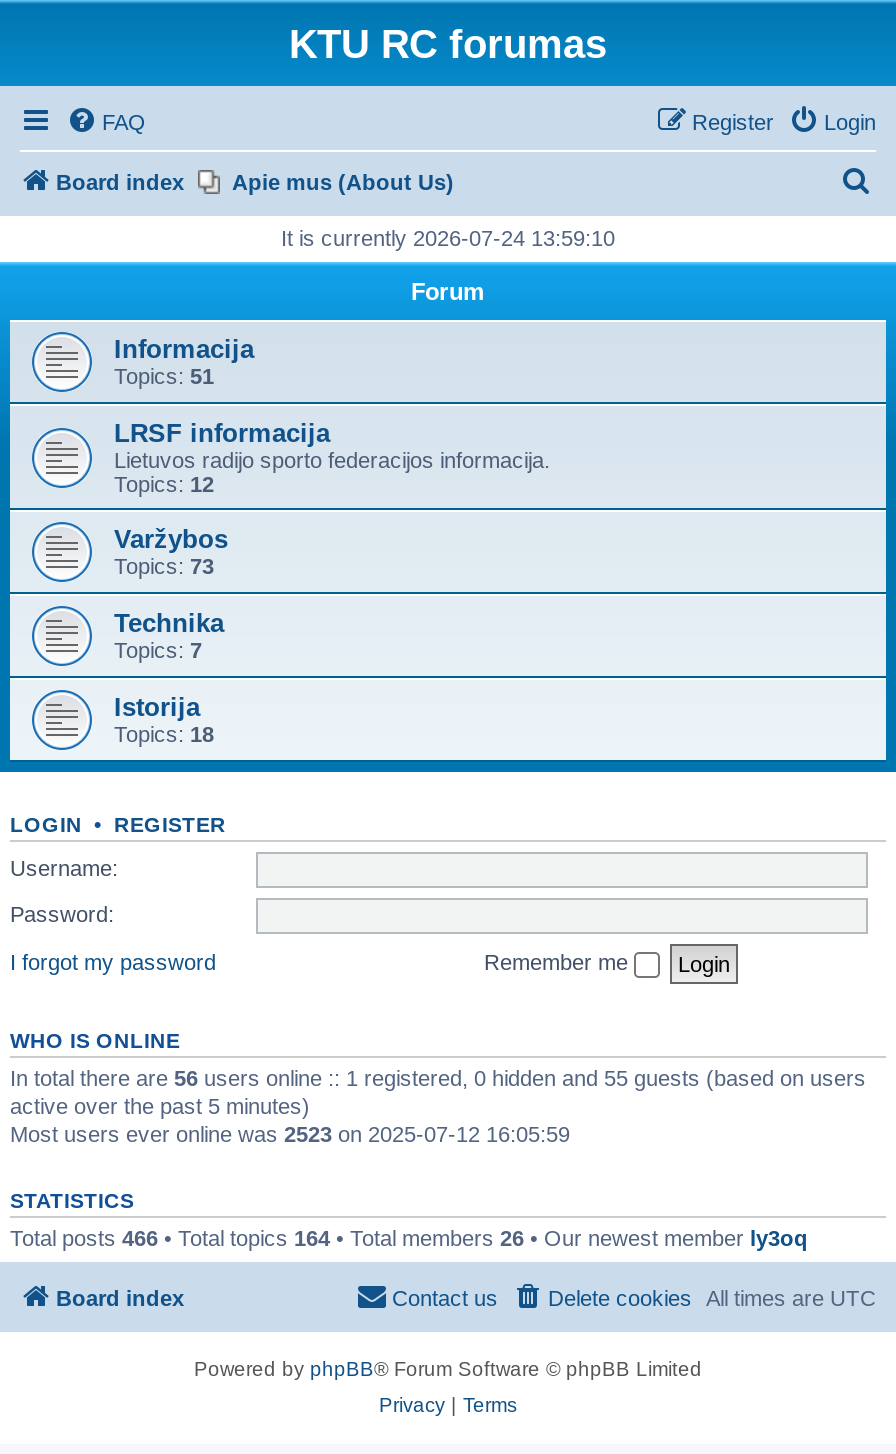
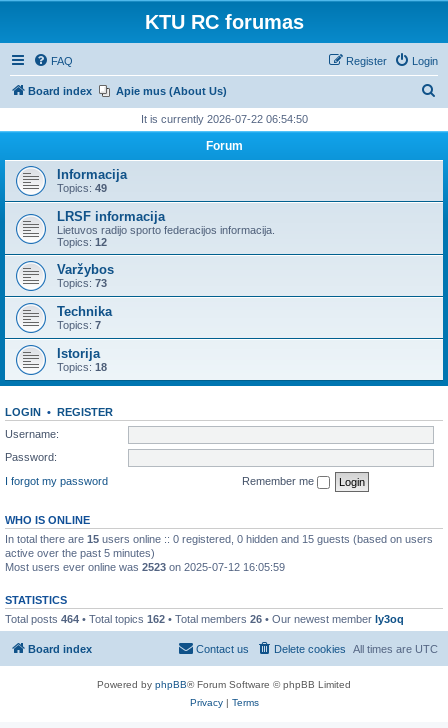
[281,226,615,250] It is currently 2026-07-24 13:59:10 -> [140,113,307,125] It is currently 2026-07-22 06:54:50
[114,364,214,388] Topics: 51 -> [57,182,107,194] Topics: 49
[10,1065,866,1089] In total there are 56 users online :: 1 registered, 0 hidden and 55 guests (based on users -> [5,532,433,544] In total there are 15 users online :: 0 registered, 0 hidden and 15 guests (based on users
[10,1225,808,1249] Total posts 466 • Total topics 164 • Total members 26 • Our newest member ly3oq -> [5,612,404,624] Total posts 464 • Total topics 162 • Total members 26 • Our newest member ly3oq

